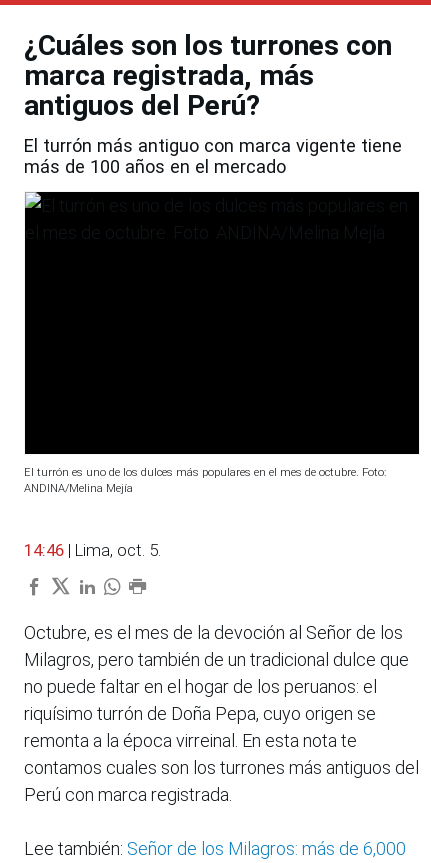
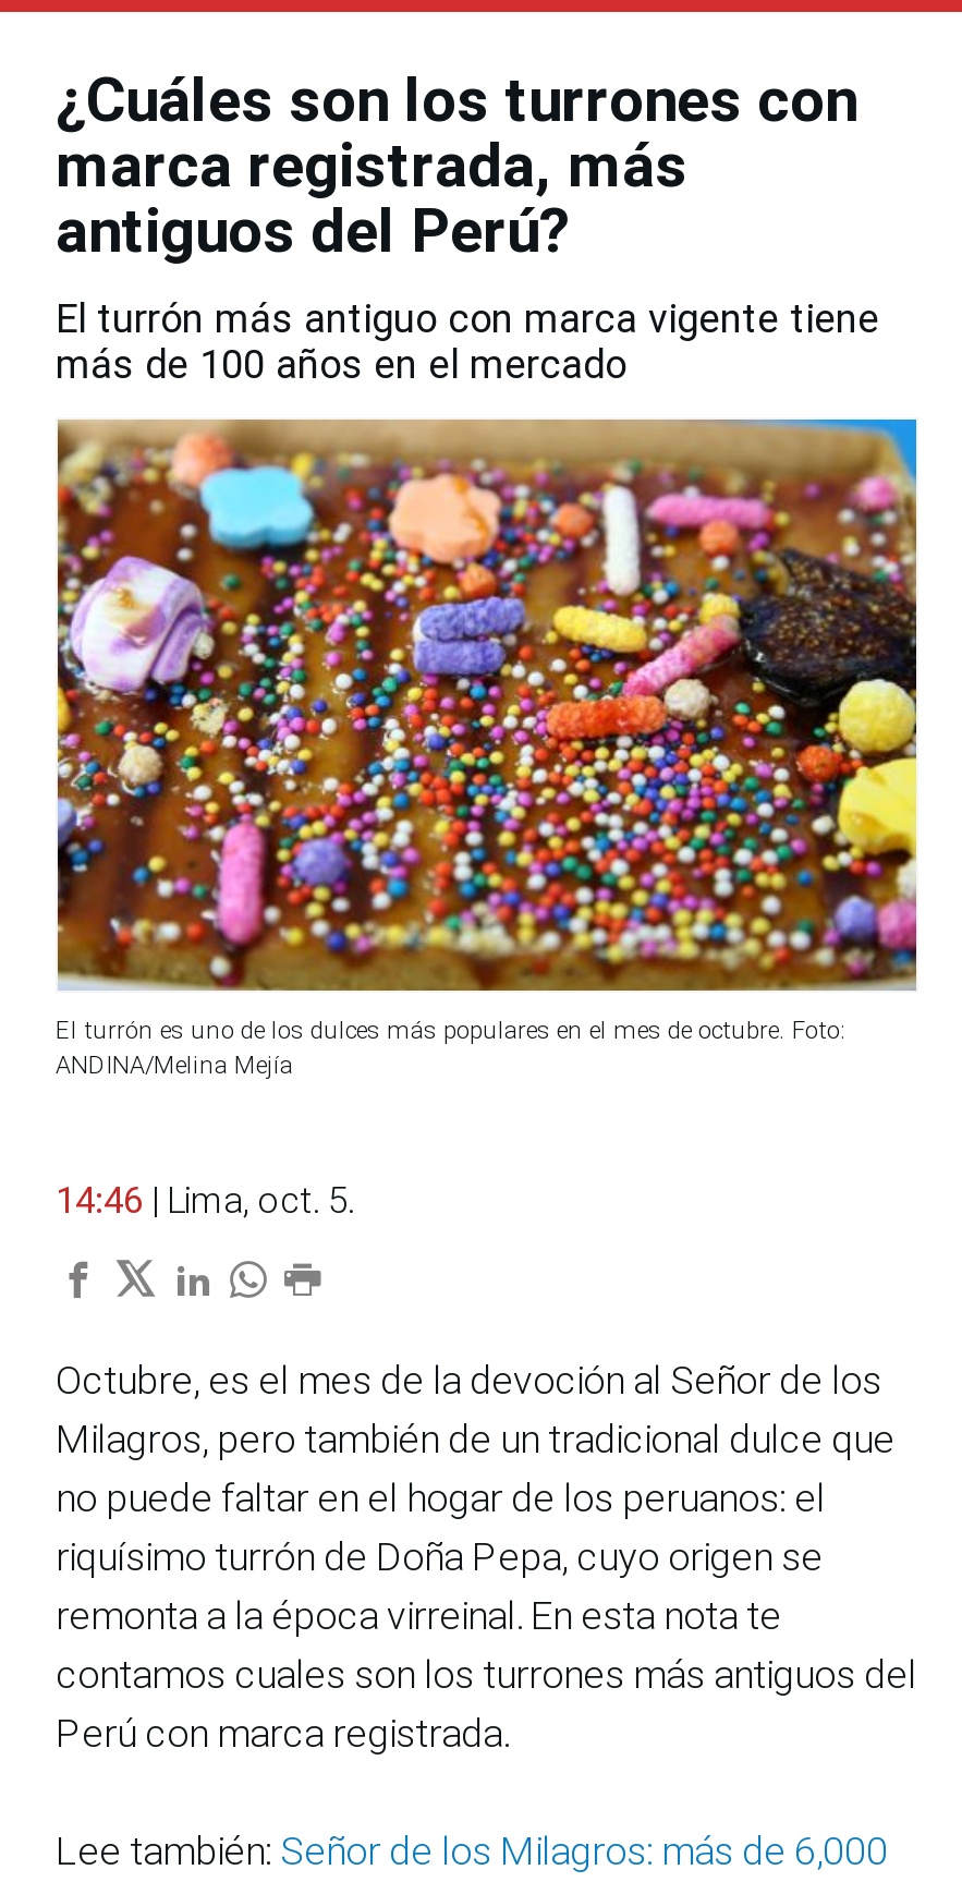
none -> [56,417,918,993] [image]

